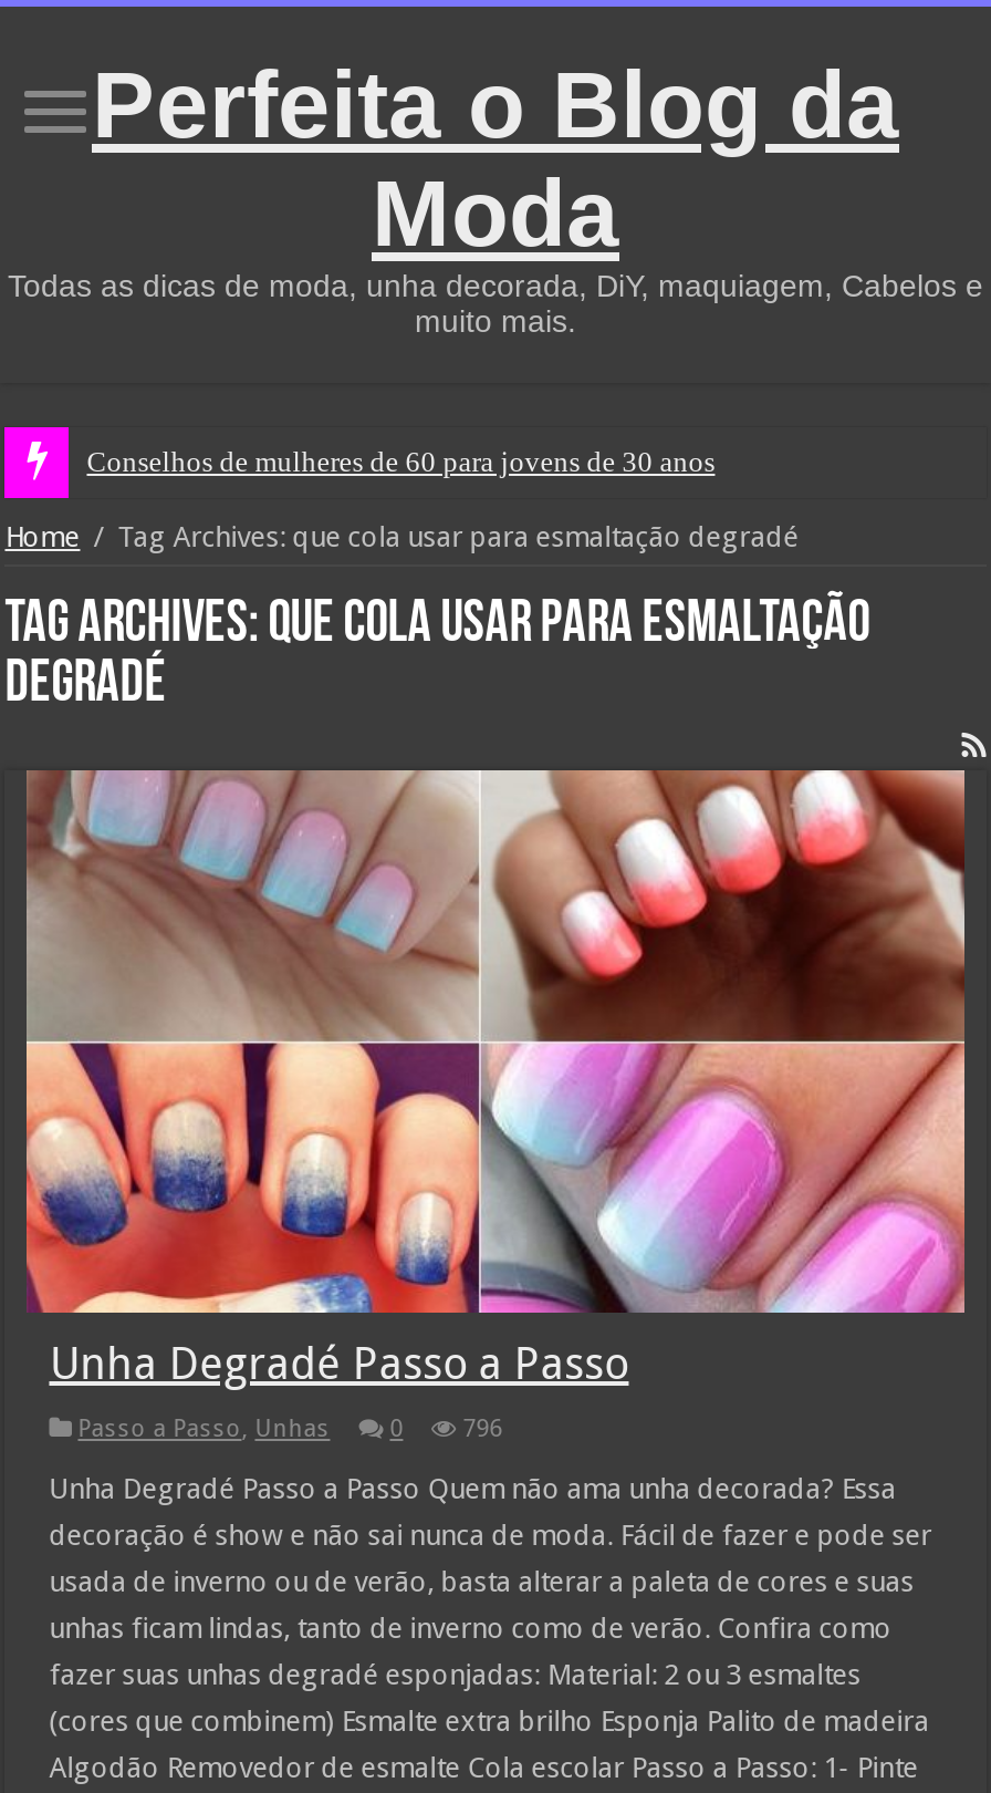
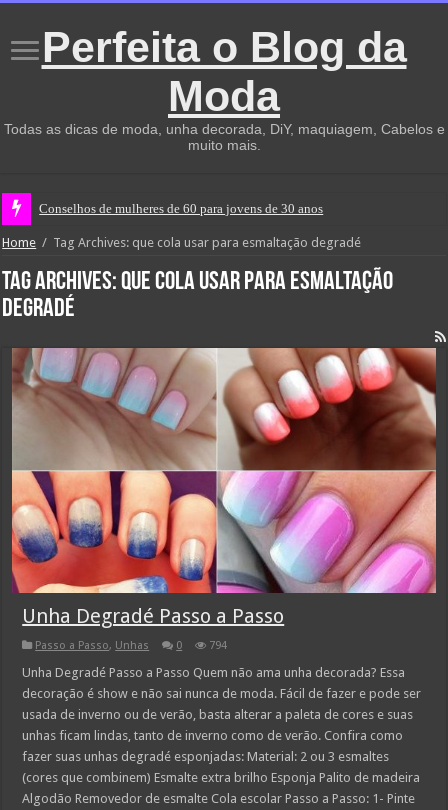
[463,1415,503,1444] 796 -> [209,639,227,652] 794

